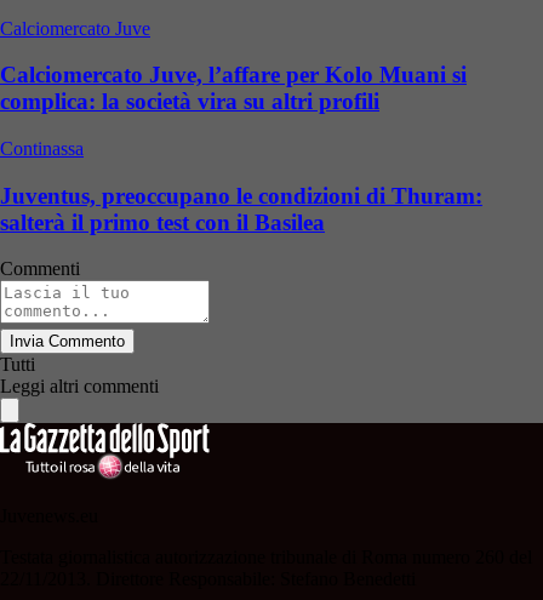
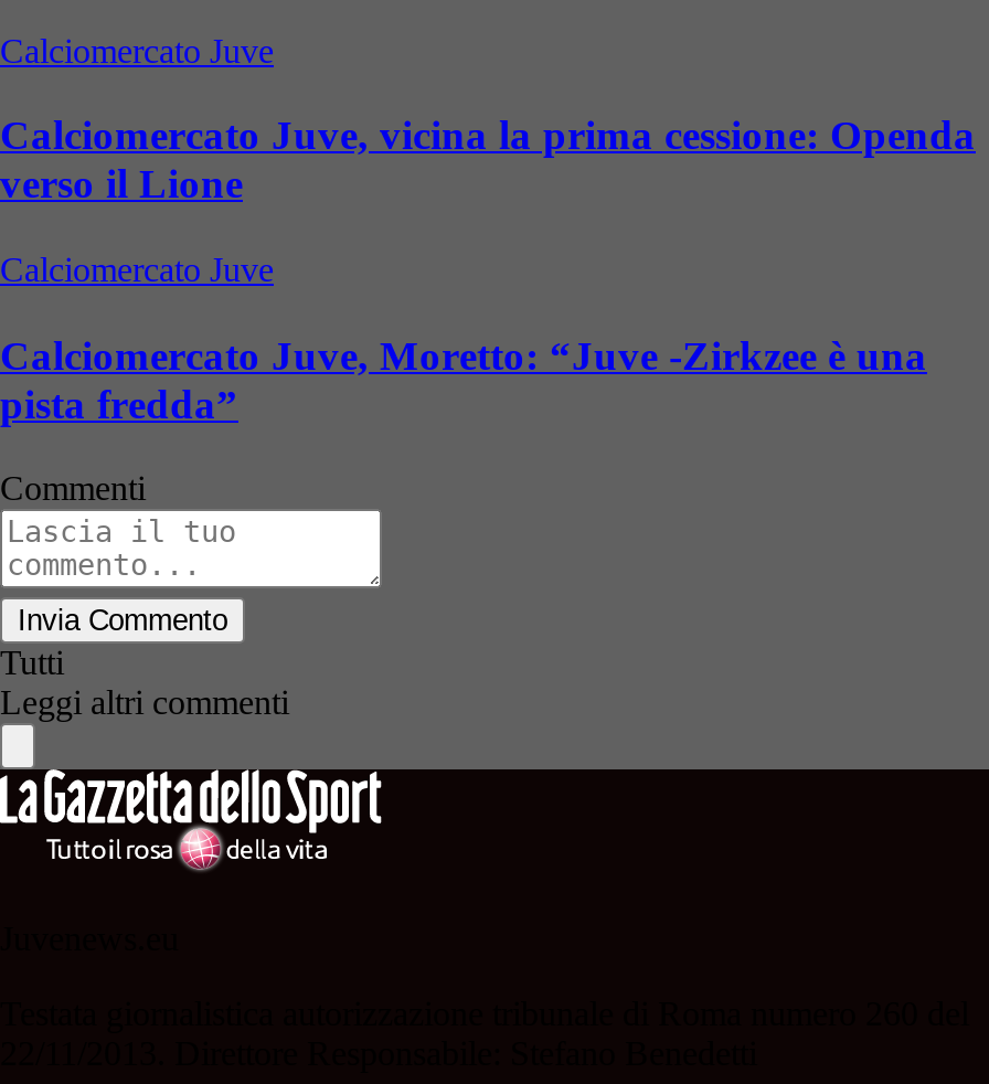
[0,62,467,114] Calciomercato Juve, l’affare per Kolo Muani si | complica: la società vira su altri profili -> [0,112,976,207] Calciomercato Juve, vicina la prima cessione: Openda | verso il Lione
[0,138,84,159] Continassa -> [0,250,274,288] Calciomercato Juve
[0,183,482,235] Juventus, preoccupano le condizioni di Thuram: | salterà il primo test con il Basilea -> [0,332,927,427] Calciomercato Juve, Moretto: “Juve -Zirkzee è una | pista fredda”

